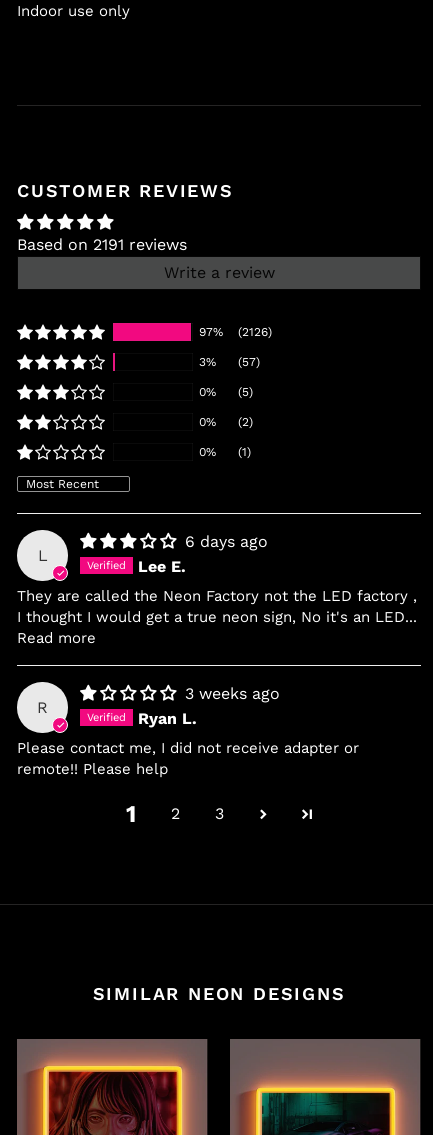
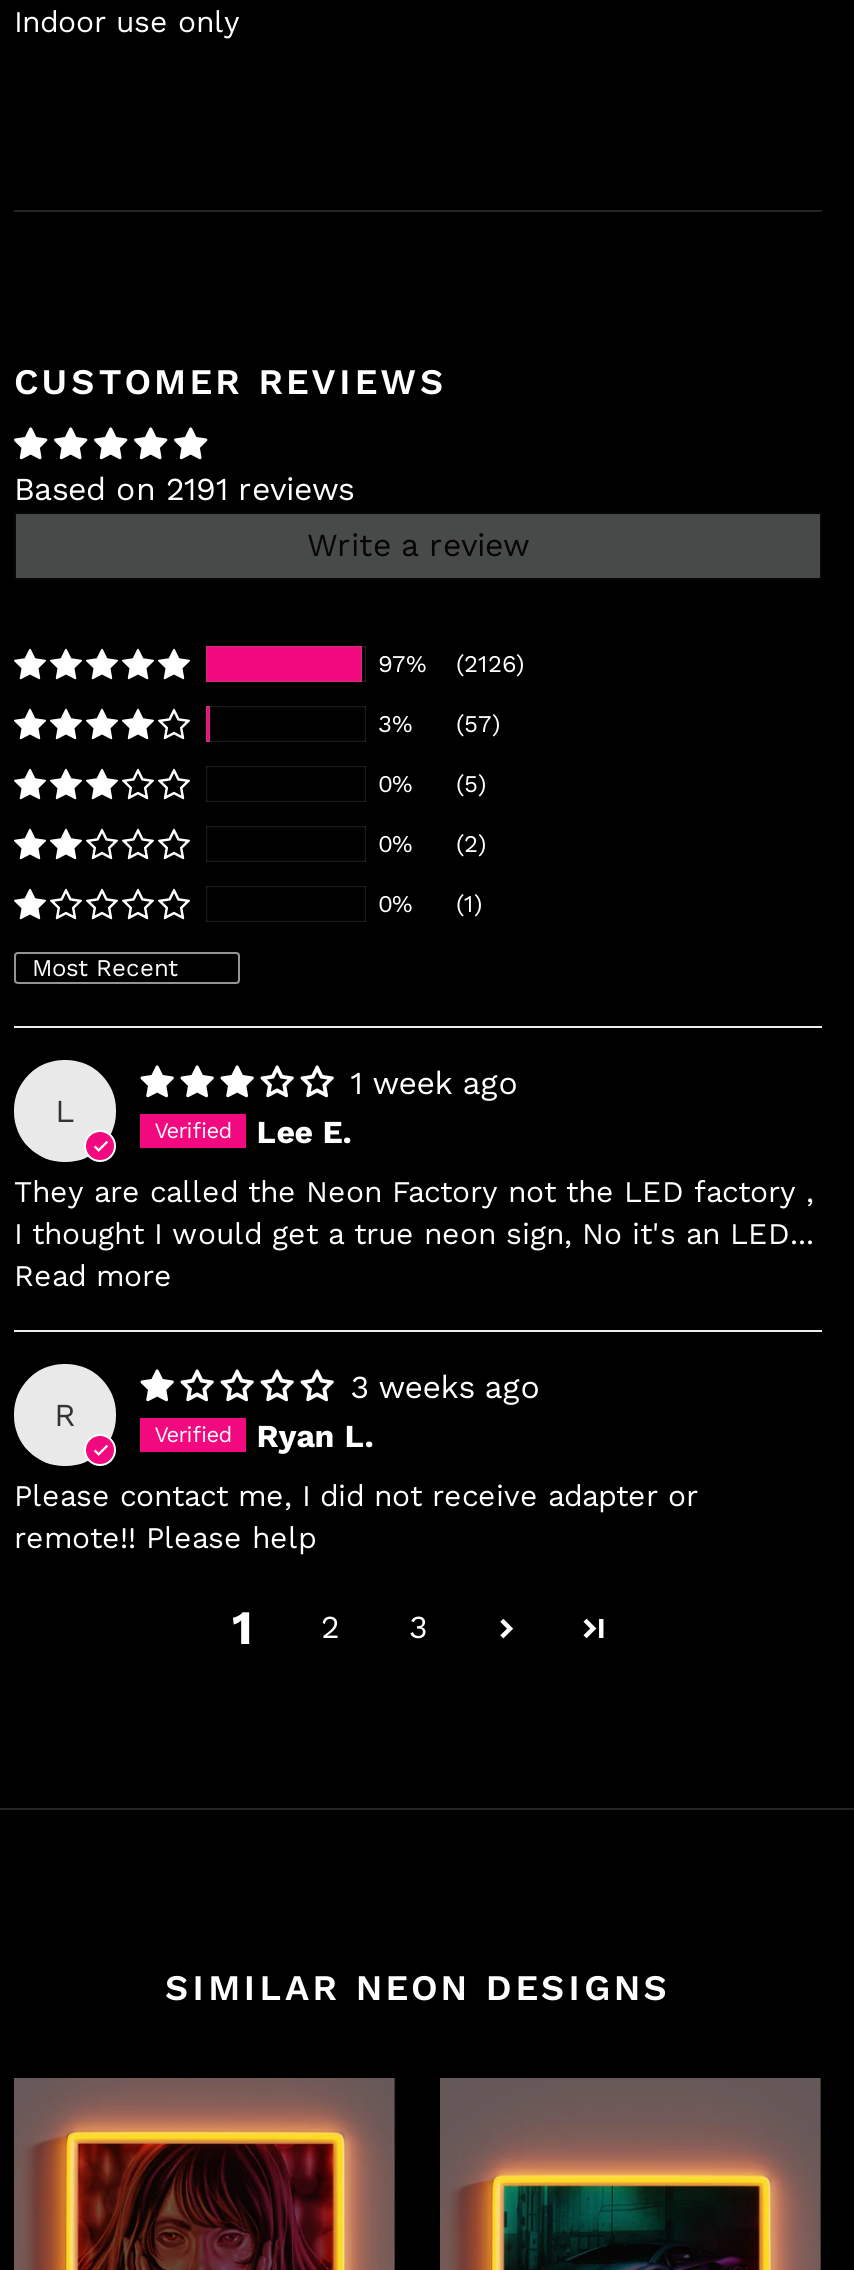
[185,532,268,551] 6 days ago -> [350,1063,518,1101] 1 week ago

